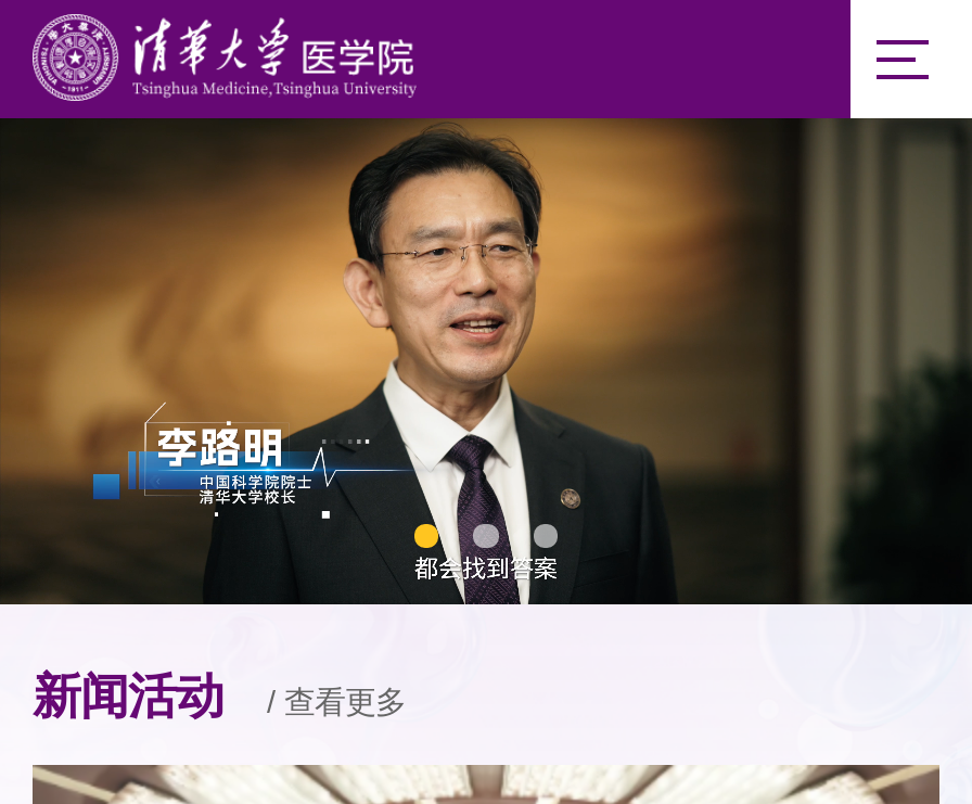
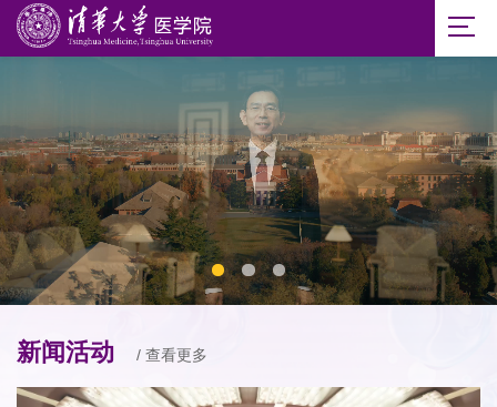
[7,116,965,607] [image] -> [3,55,494,306] [image]

